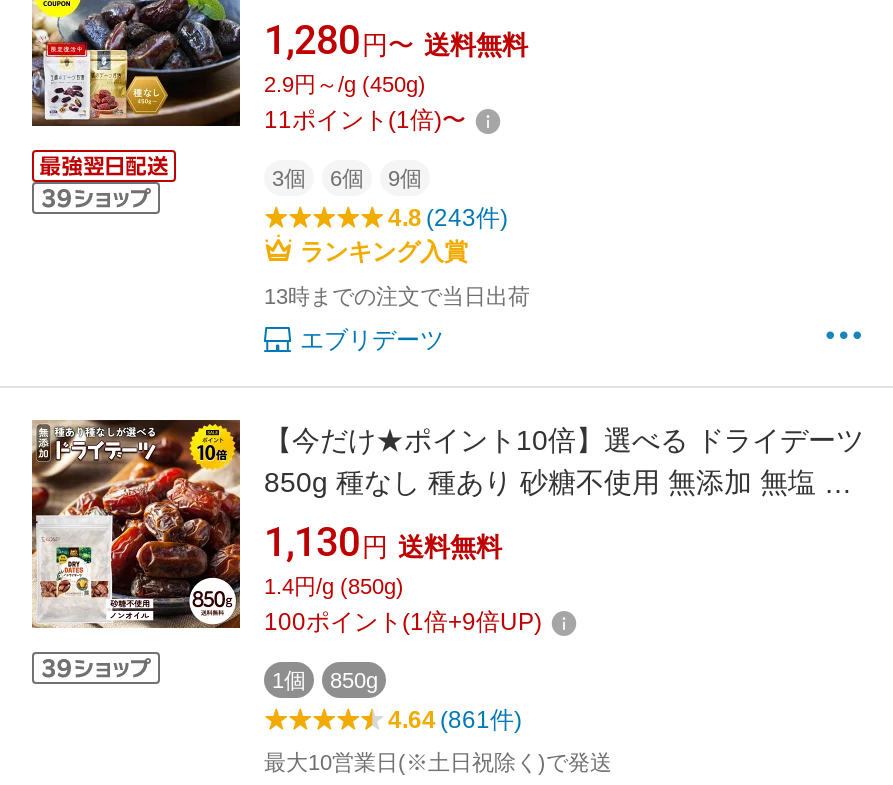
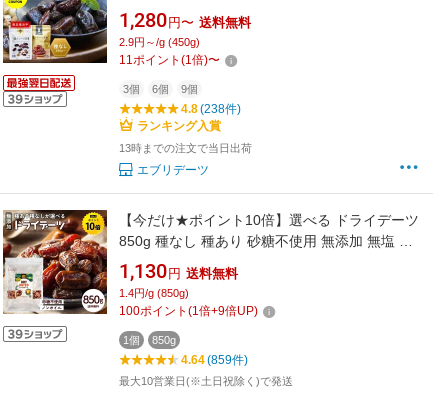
[388,205,508,233] 4.8 (243件) -> [181,102,241,116] 4.8 (238件)
[388,707,522,735] 4.64 (861件) -> [181,353,248,367] 4.64 (859件)

